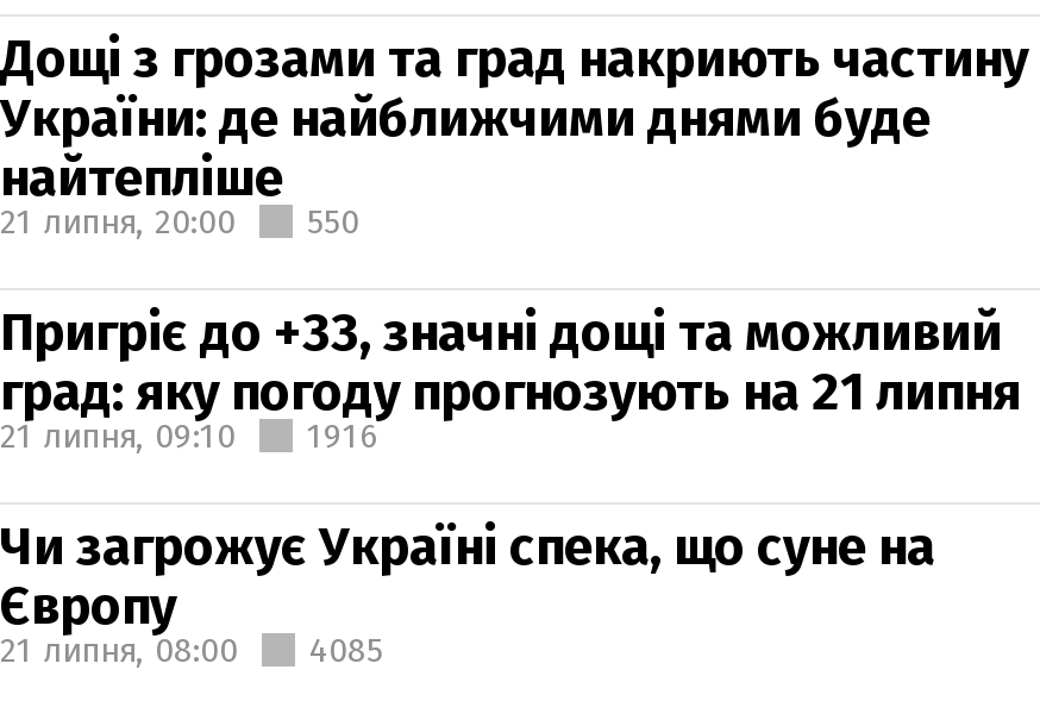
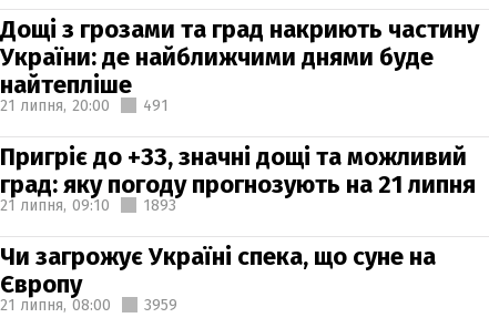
[0,201,359,242] 21 липня, 20:00 550 -> [0,96,169,115] 21 липня, 20:00 491
[307,415,378,456] 1916 -> [143,196,176,214] 1893
[0,630,383,670] 21 липня, 08:00 4085 -> [0,295,177,314] 21 липня, 08:00 3959

